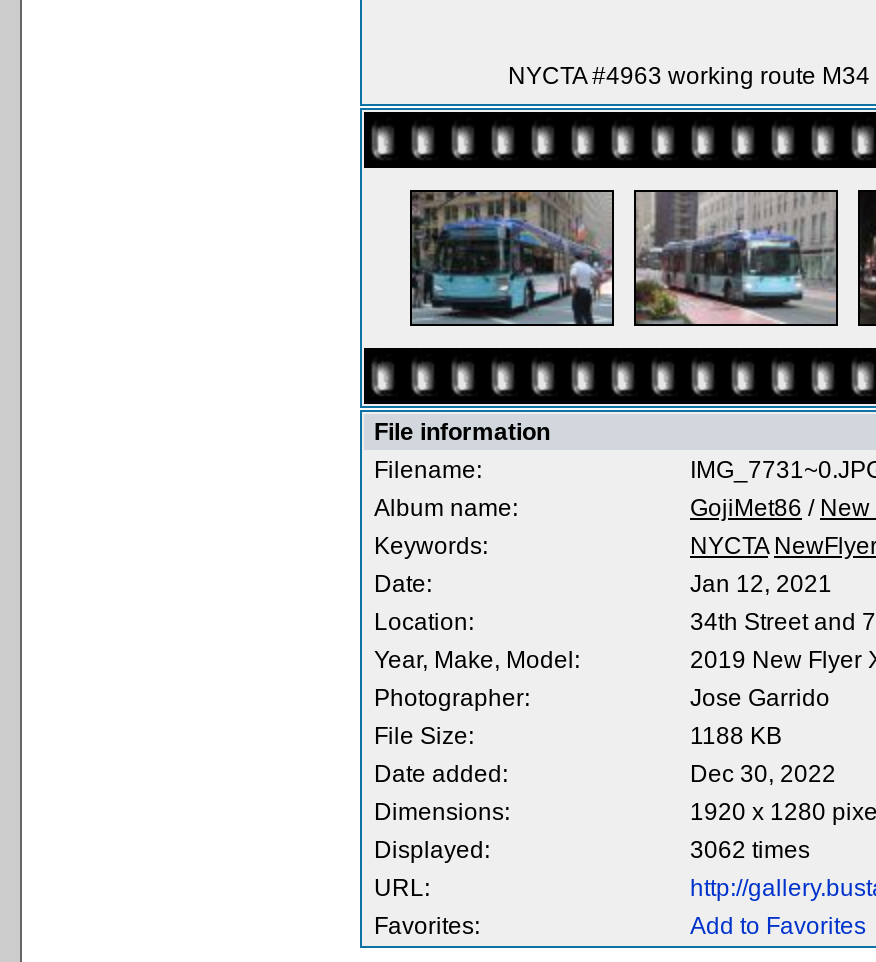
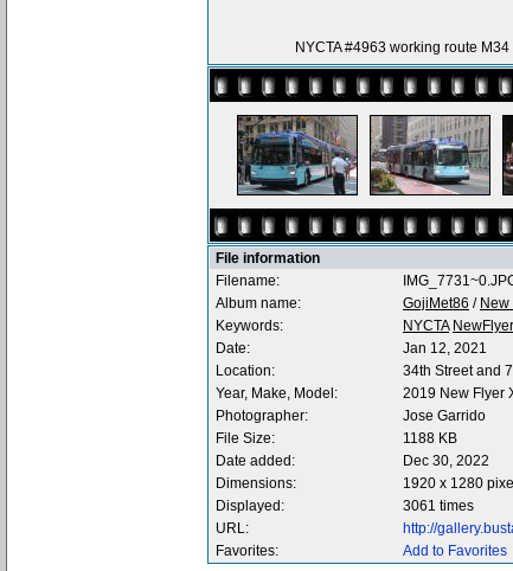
[690,836,810,864] 3062 times -> [403,498,474,514] 3061 times

